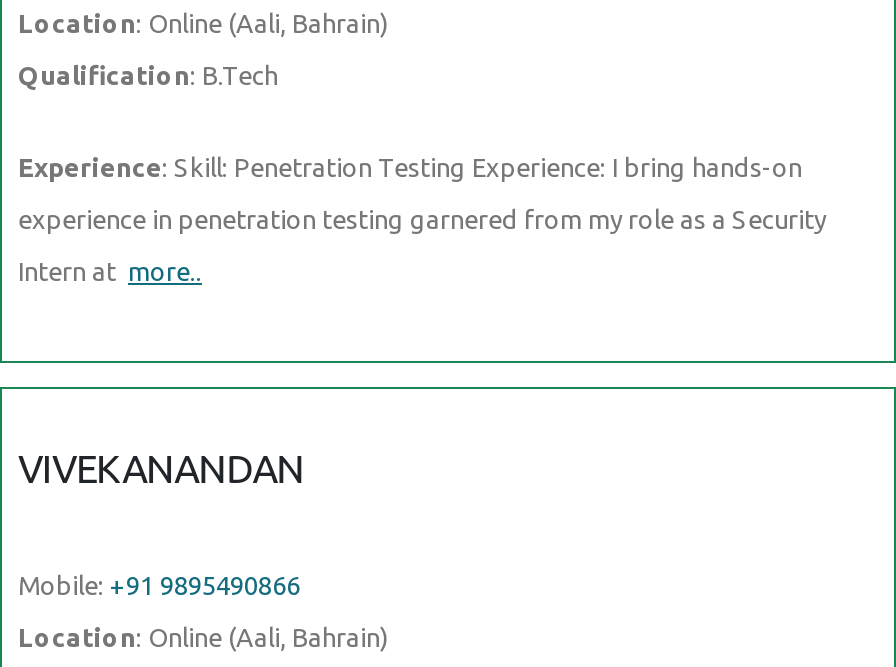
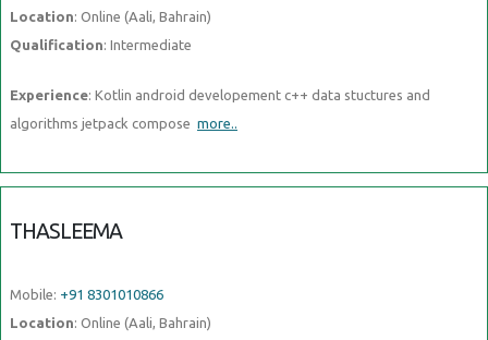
[18,62,826,286] Qualification: B.Tech | Experience: Skill: Penetration Testing Experience: I bring hands-on | experience in penetration testing garnered from my role as a Security | Intern at more.. -> [10,38,430,131] Qualification: Intermediate | Experience: Kotlin android developement c++ data stuctures and | algorithms jetpack compose more..
[18,448,305,600] VIVEKANANDAN | Mobile: +91 9895490866 -> [10,220,163,302] THASLEEMA | Mobile: +91 8301010866

